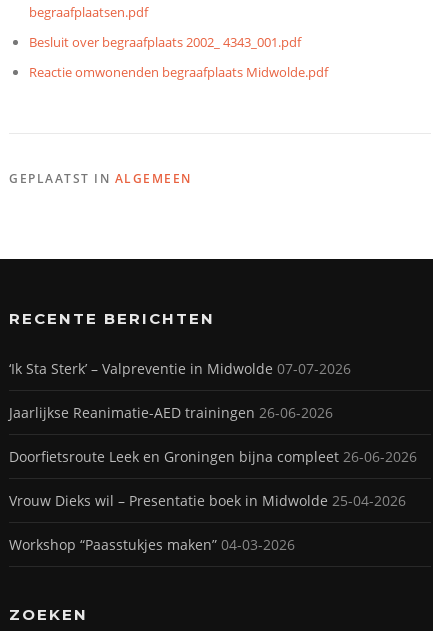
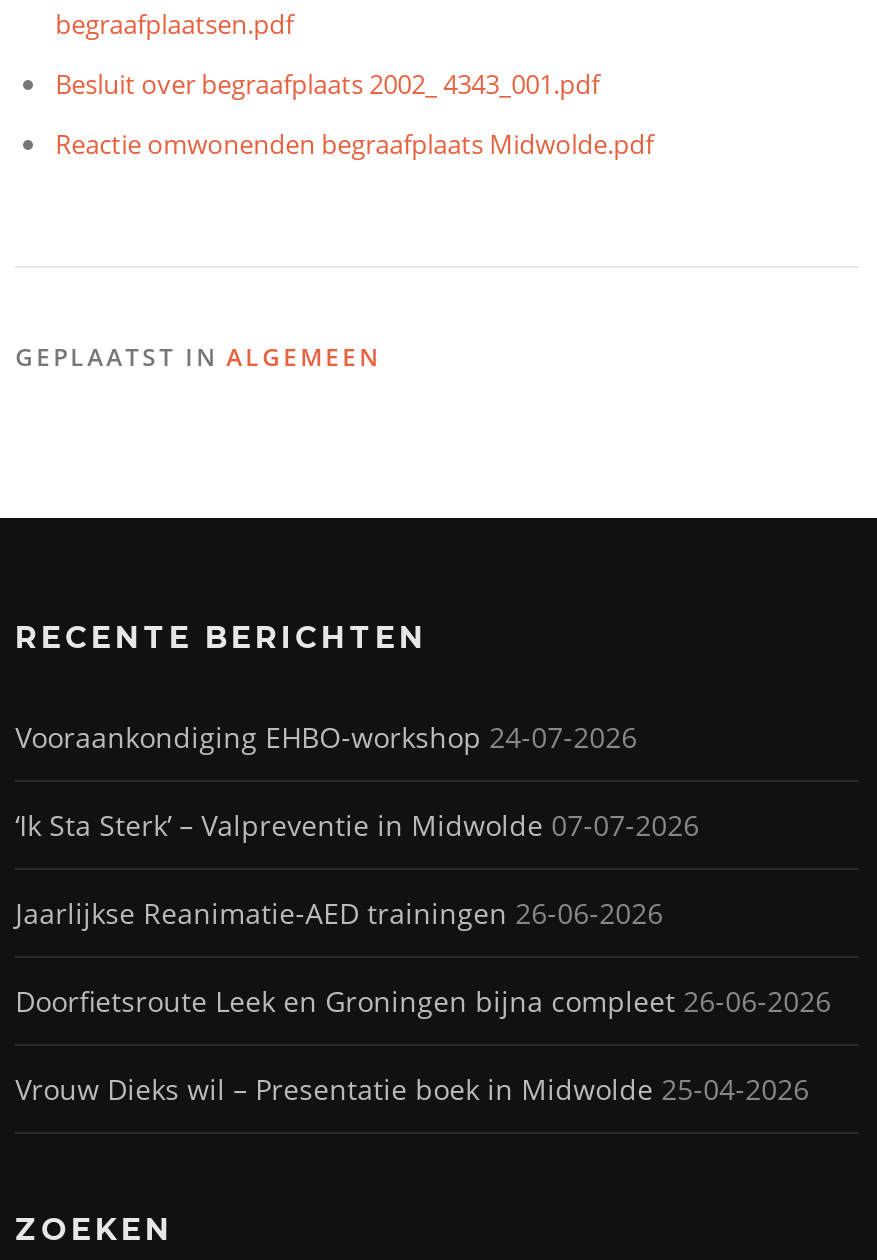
none -> [15,718,637,756] Vooraankondiging EHBO-workshop 24-07-2026
moved [9,359,417,510] -> [15,806,831,1108]: ‘Ik Sta Sterk’ – Valpreventie in Midwolde 07-07-2026 | Jaarlijkse Reanimatie-AED trainingen 26-06-2026 | Doorfietsroute Leek en Groningen bijna compleet 26-06-2026 | Vrouw Dieks wil – Presentatie boek in Midwolde 25-04-2026
[9,535,295,554] Workshop “Paasstukjes maken” 04-03-2026 -> none

